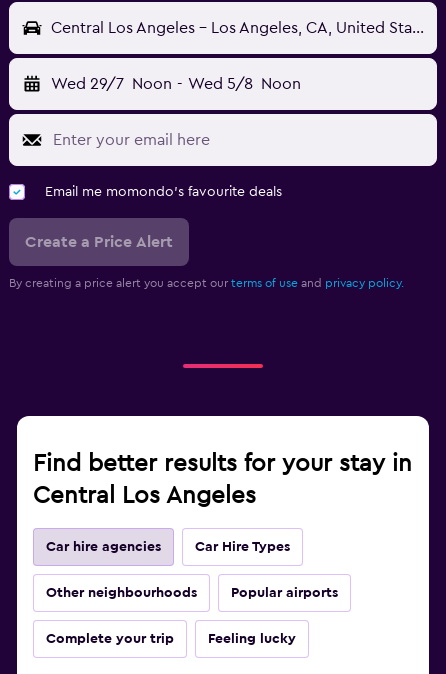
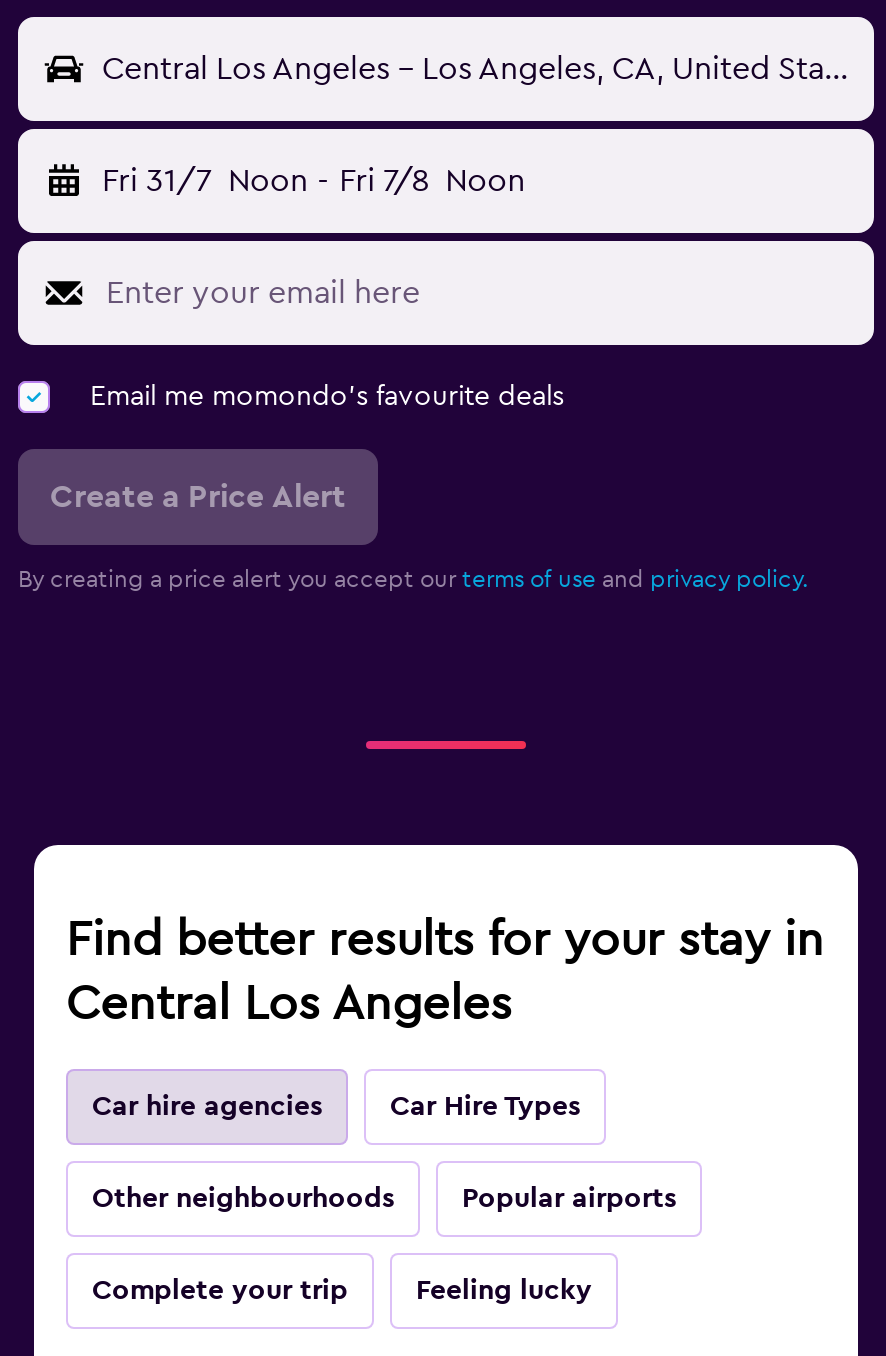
[51,76,301,92] Wed 29/7 Noon - Wed 5/8 Noon -> [102,166,525,198] Fri 31/7 Noon - Fri 7/8 Noon

